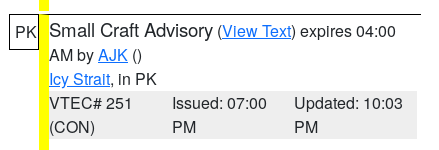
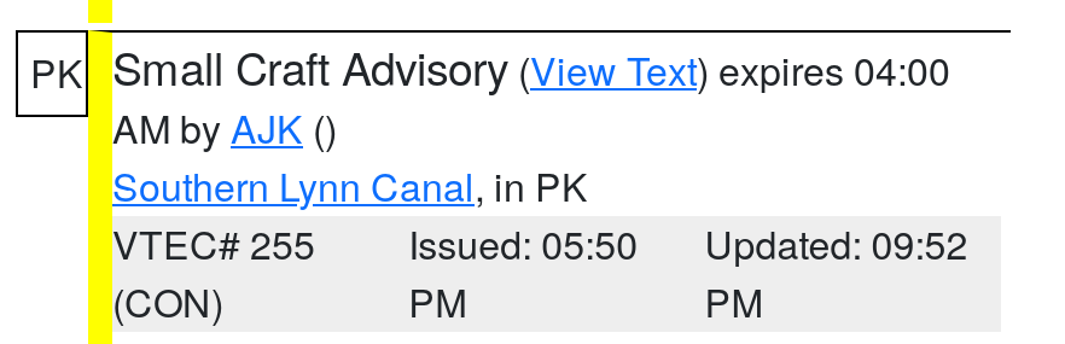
[49,67,157,114] Icy Strait, in PK | VTEC# 251 -> [112,158,588,272] Southern Lynn Canal, in PK | VTEC# 255
[172,91,267,114] Issued: 07:00 -> [408,216,638,272] Issued: 05:50
[294,91,403,114] Updated: 10:03 -> [704,216,968,272] Updated: 09:52

